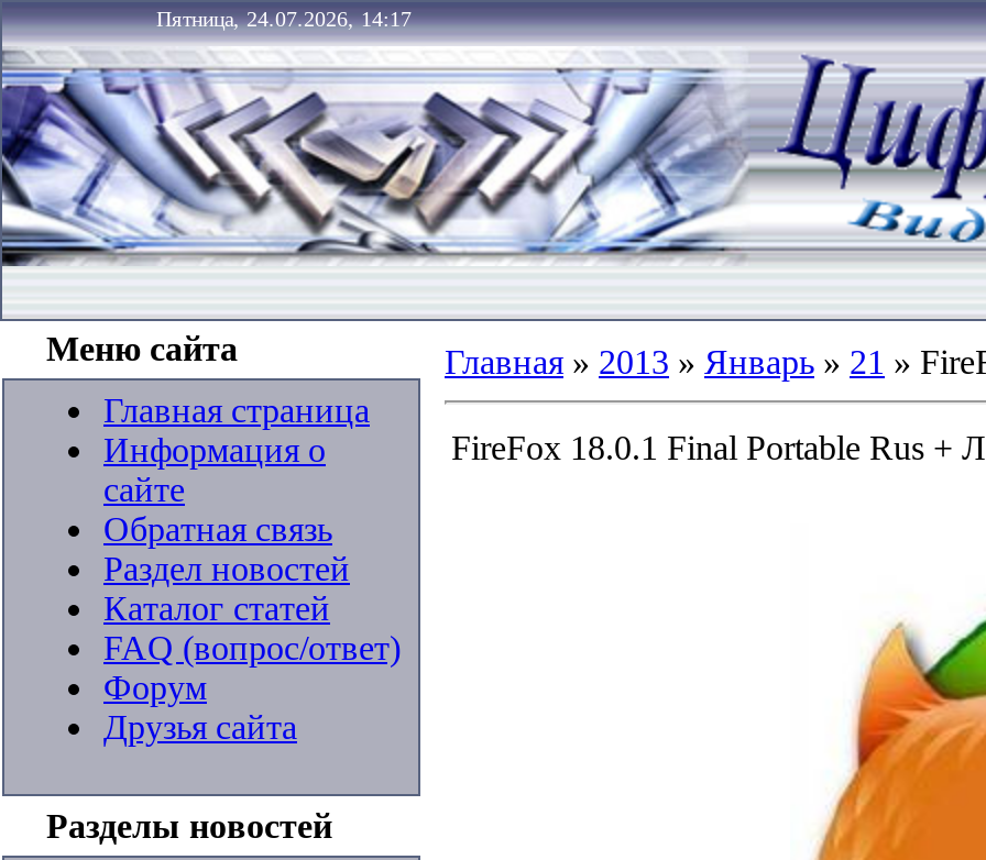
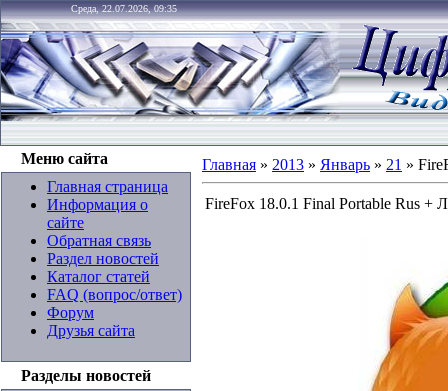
[156,7,412,31] Пятница, 24.07.2026, 14:17 -> [71,3,177,14] Среда, 22.07.2026, 09:35

